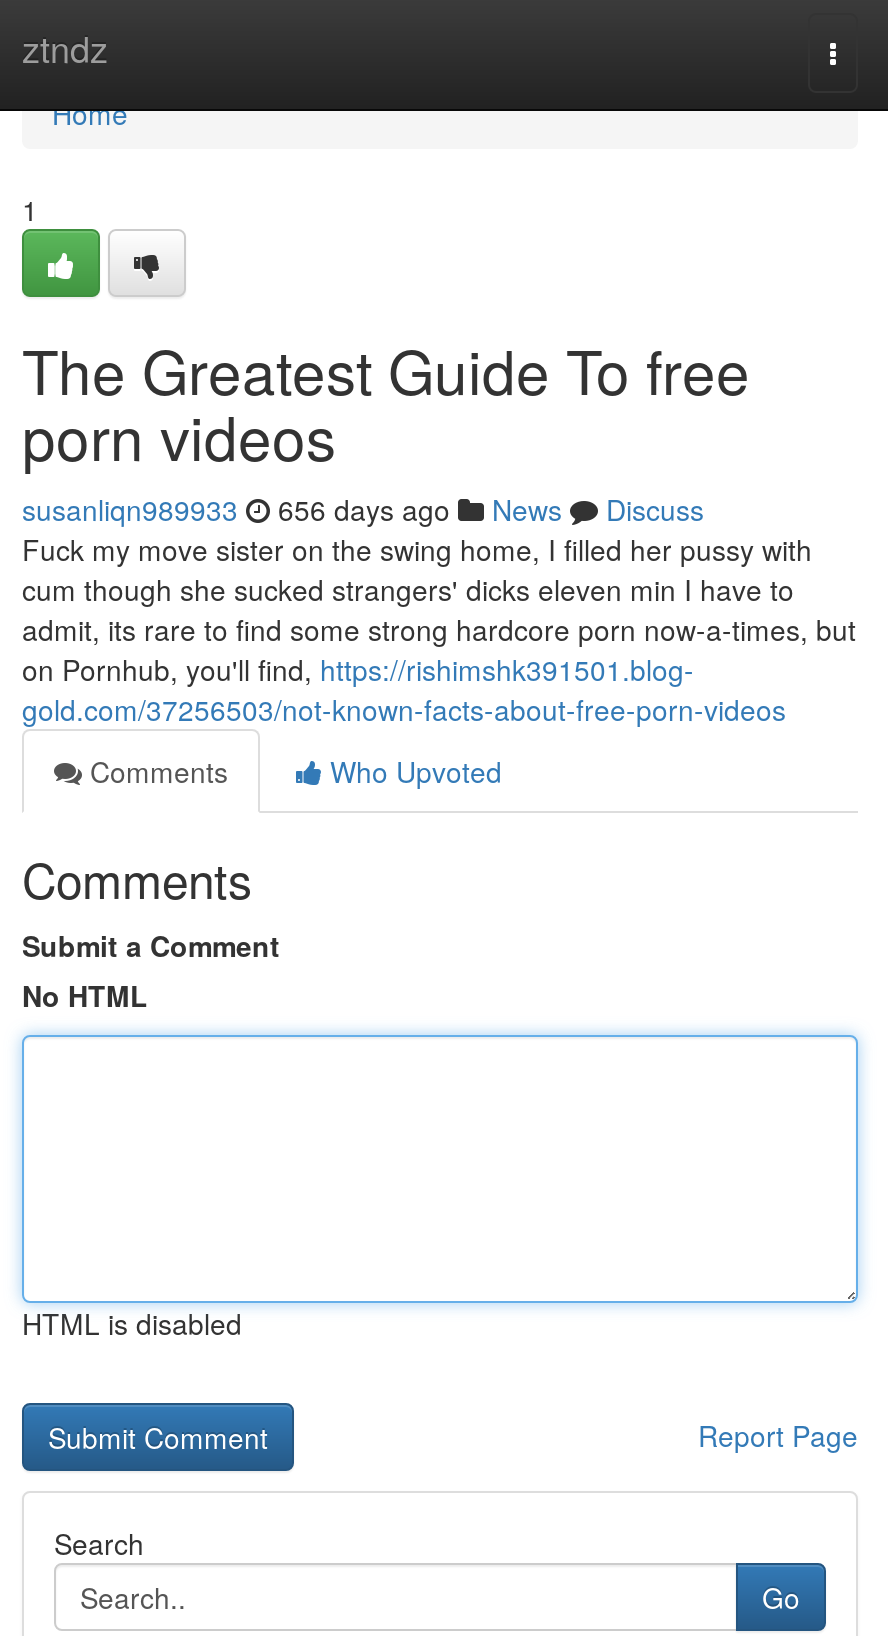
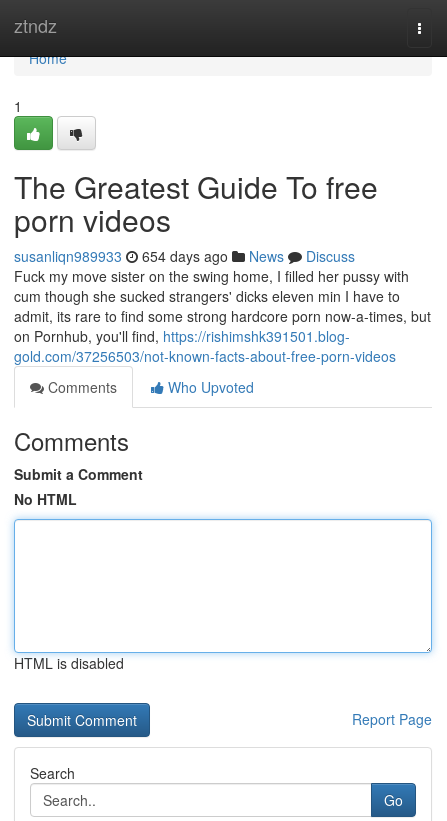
[22,489,704,529] susanliqn989933 656 days ago News Discuss -> [14,246,355,266] susanliqn989933 654 days ago News Discuss

